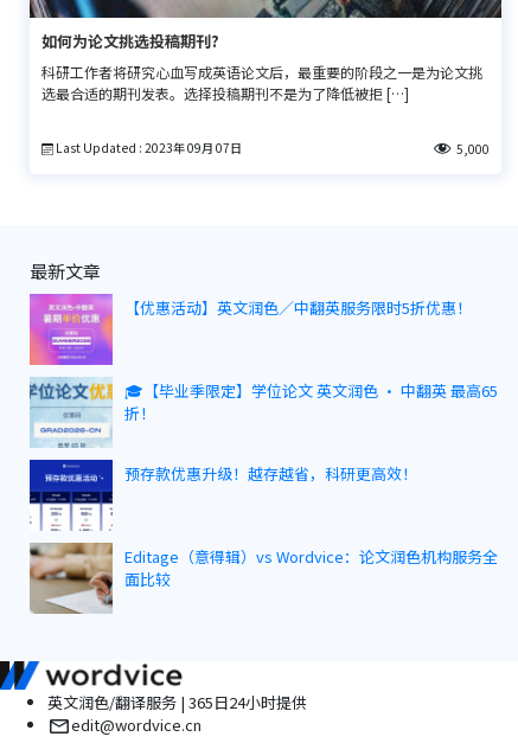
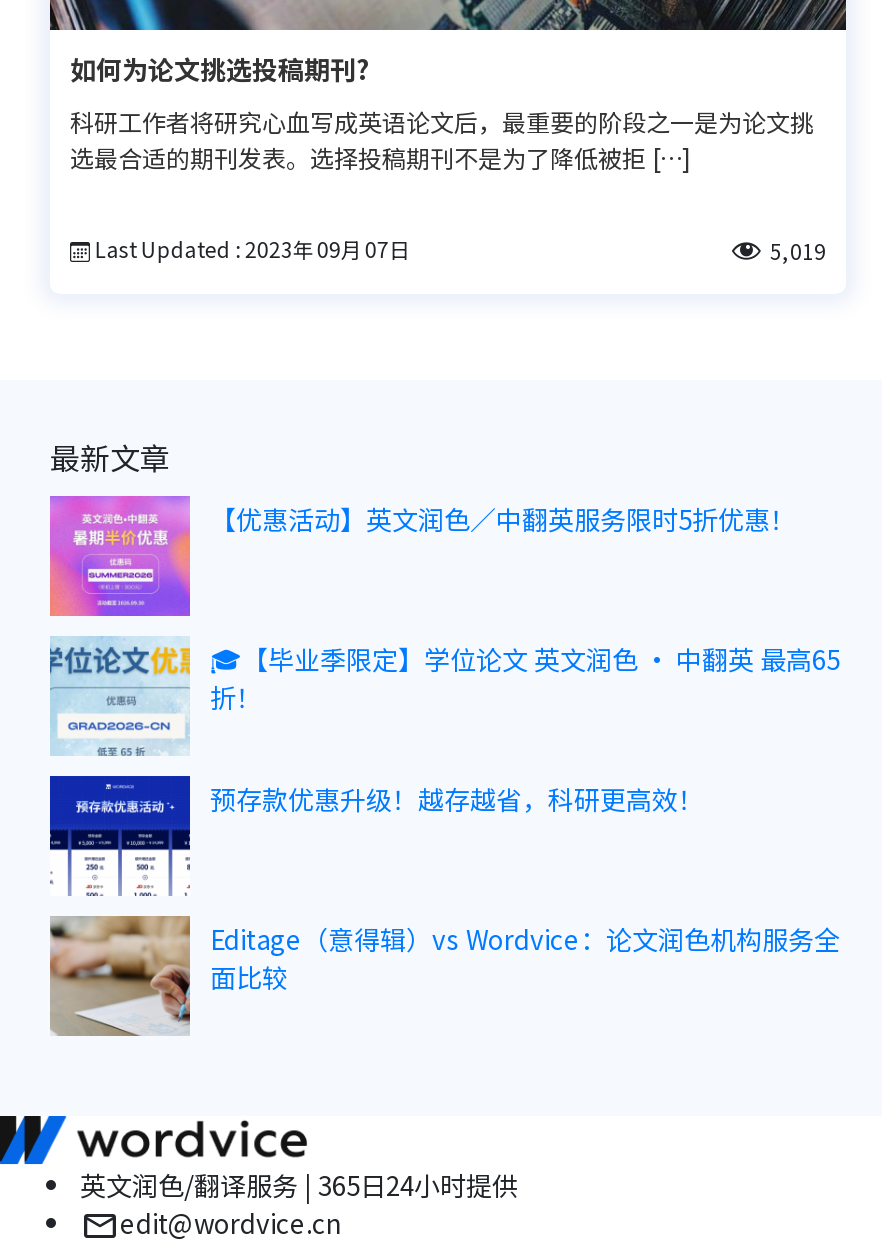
[456,140,490,157] 5,000 -> [770,236,826,266] 5,019

